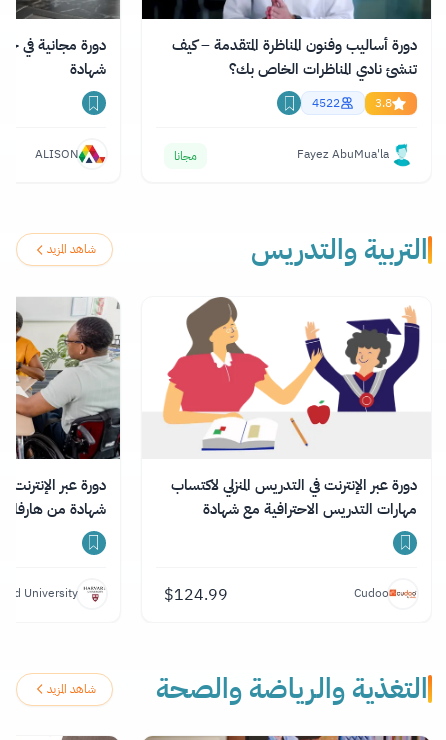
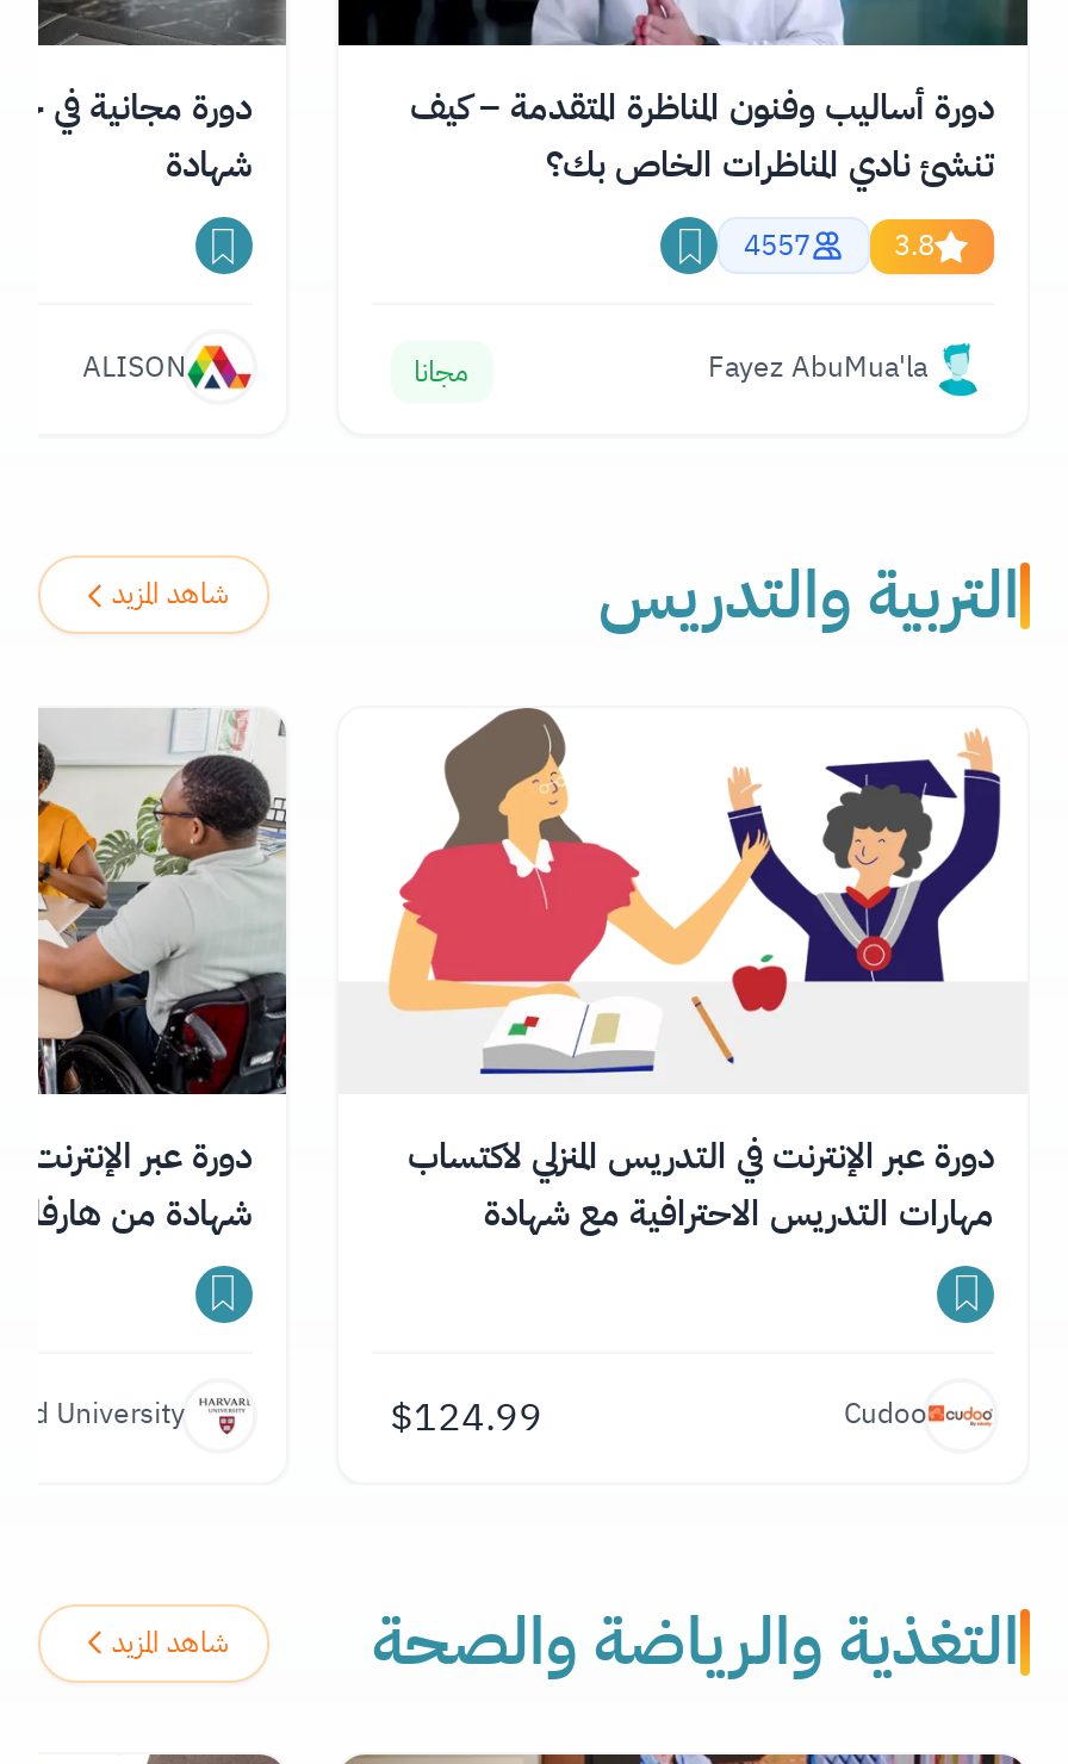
[312,94,392,112] 4522 3.8 -> [744,224,935,267] 4557 3.8

